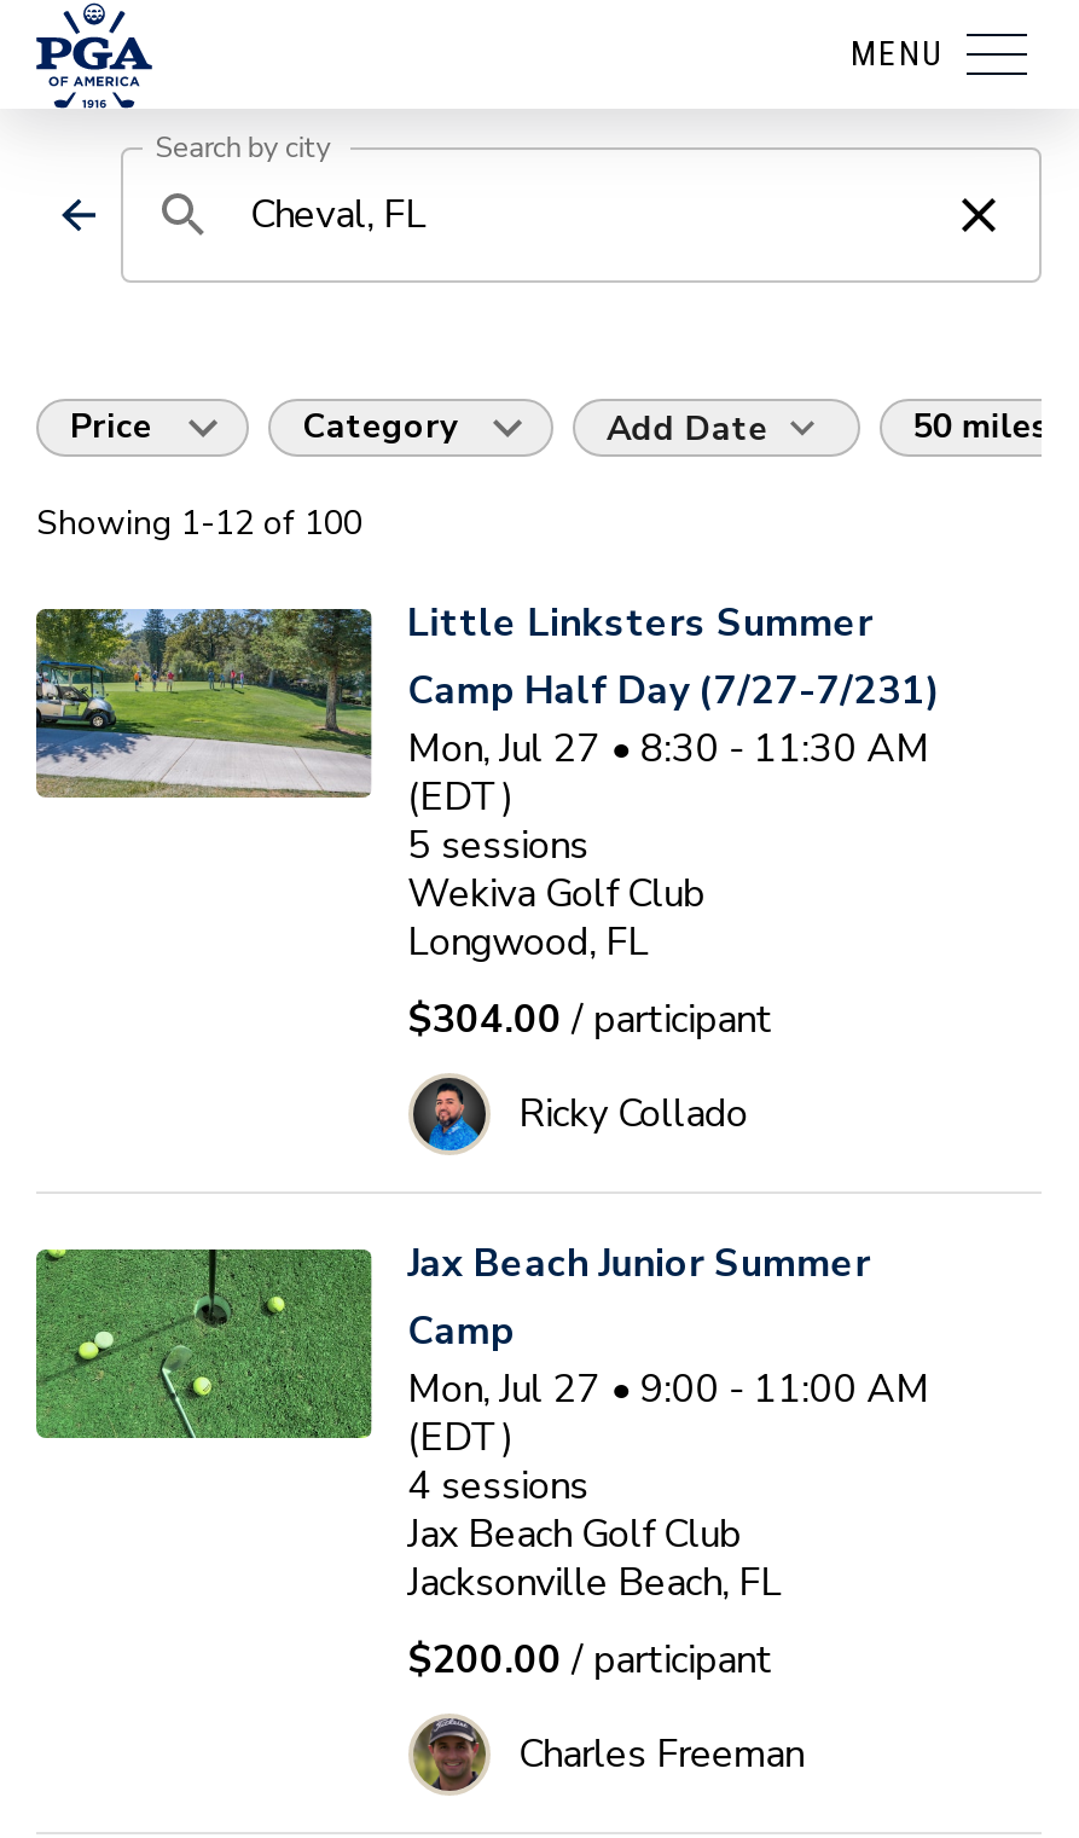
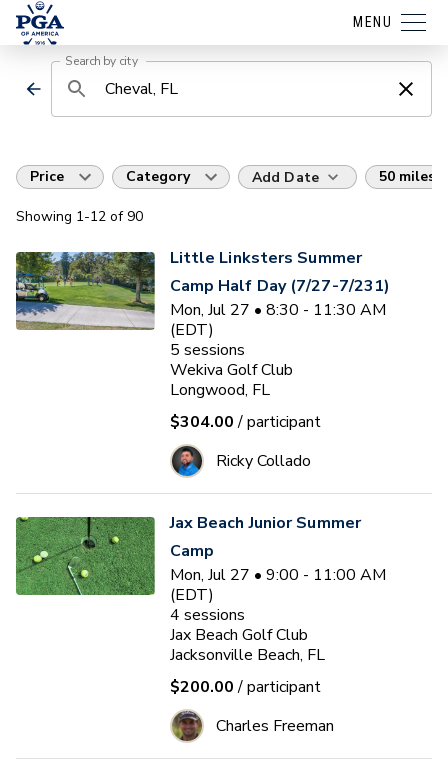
[36,500,362,546] Showing 1-12 of 100 -> [16,207,143,226] Showing 1-12 of 90

